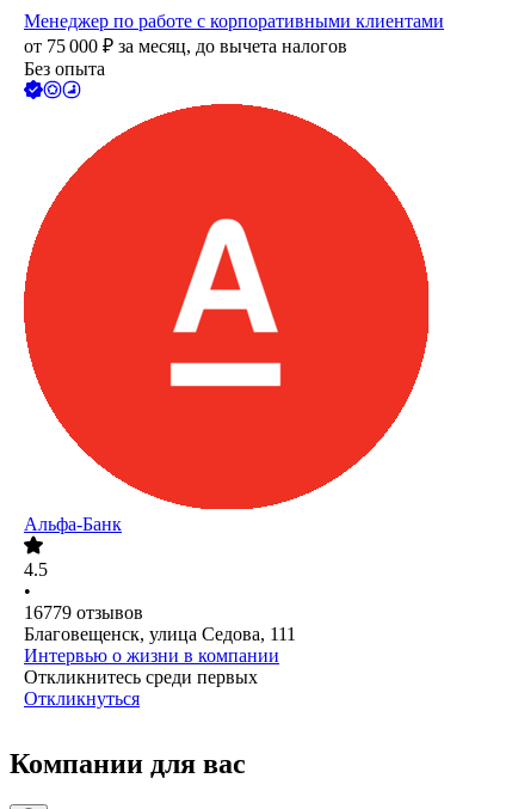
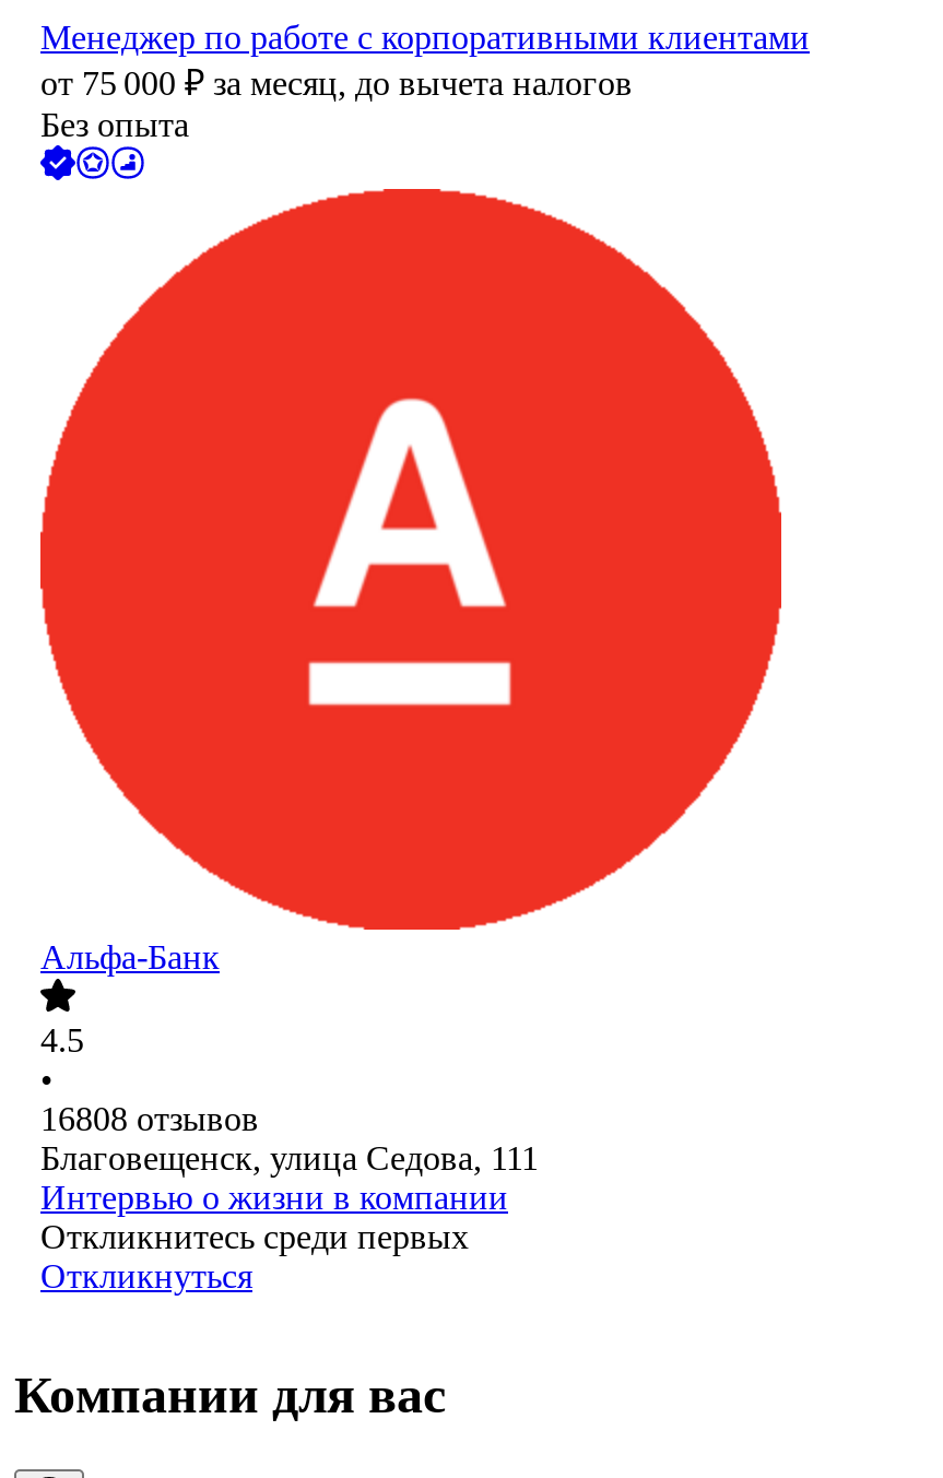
[24,603,143,623] 16779 отзывов -> [40,1101,259,1138] 16808 отзывов

